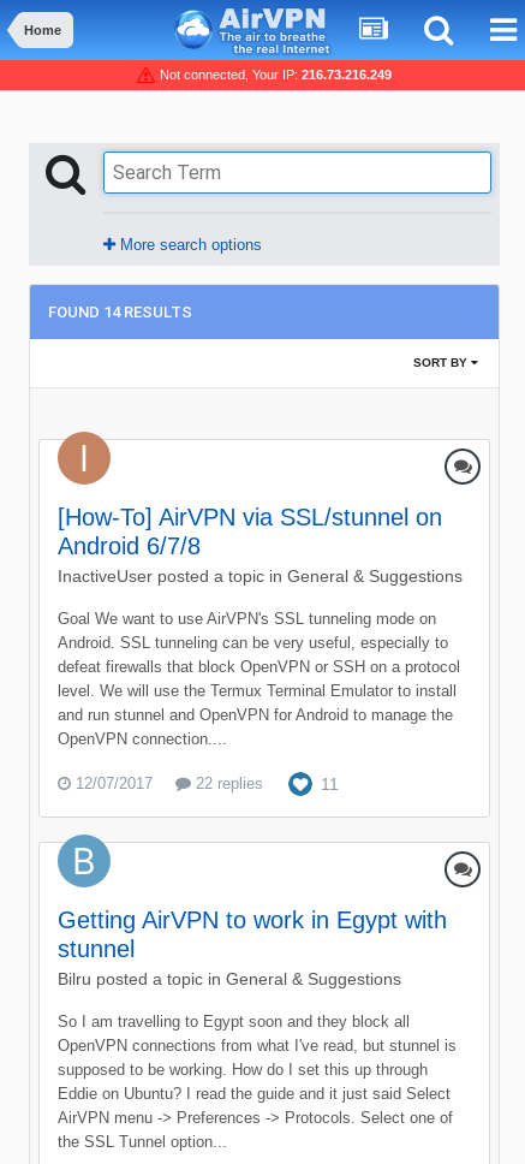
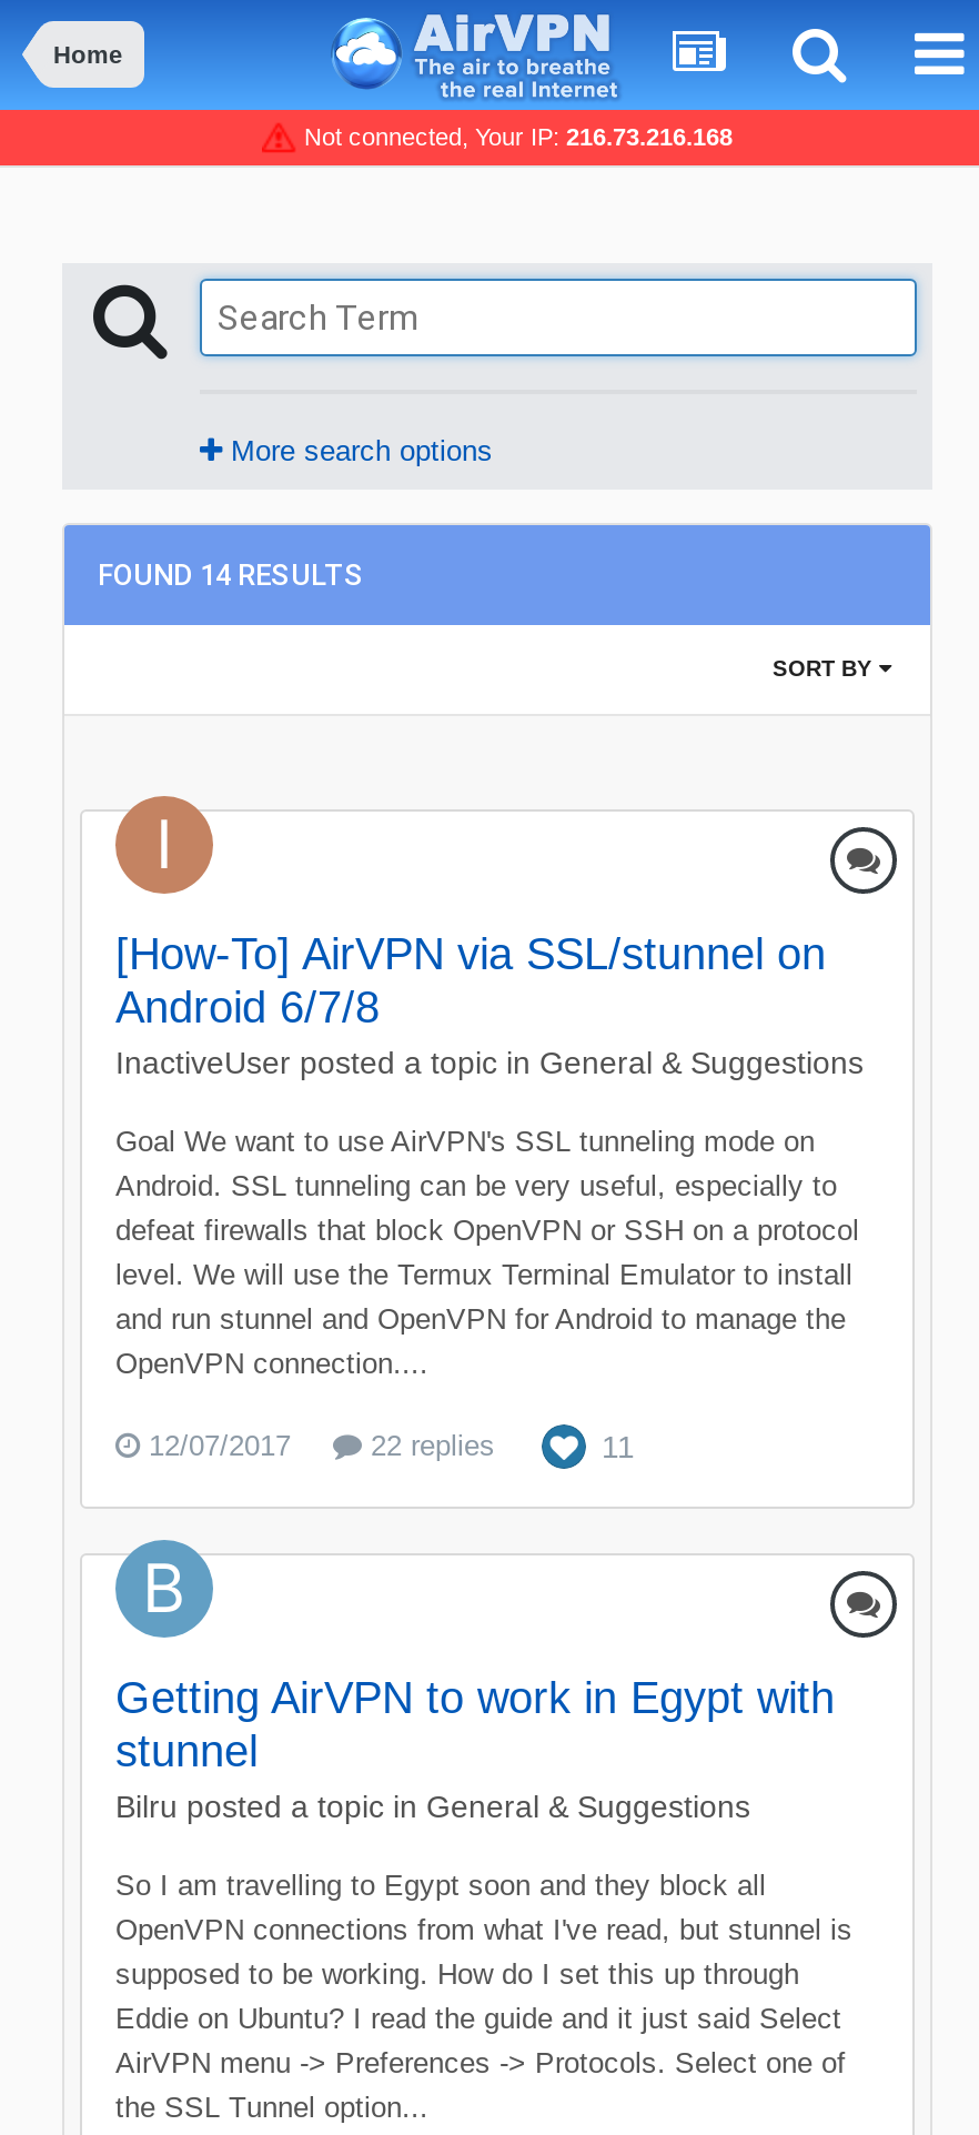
[156,68,392,82] Not connected, Your IP: 216.73.216.249 -> [297,124,733,150] Not connected, Your IP: 216.73.216.168

